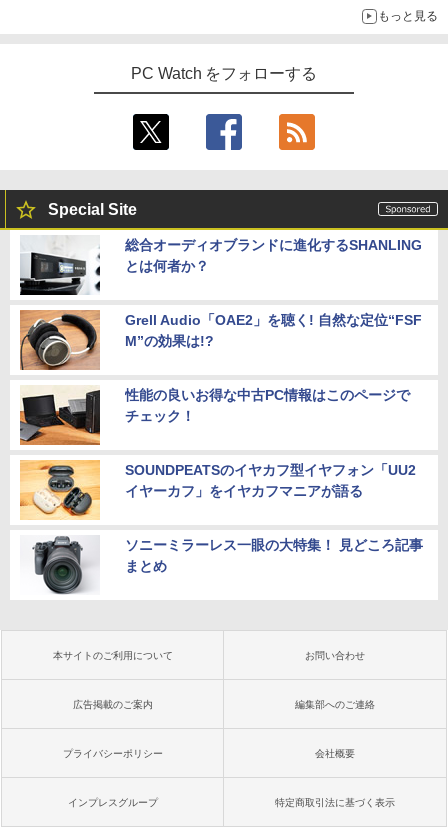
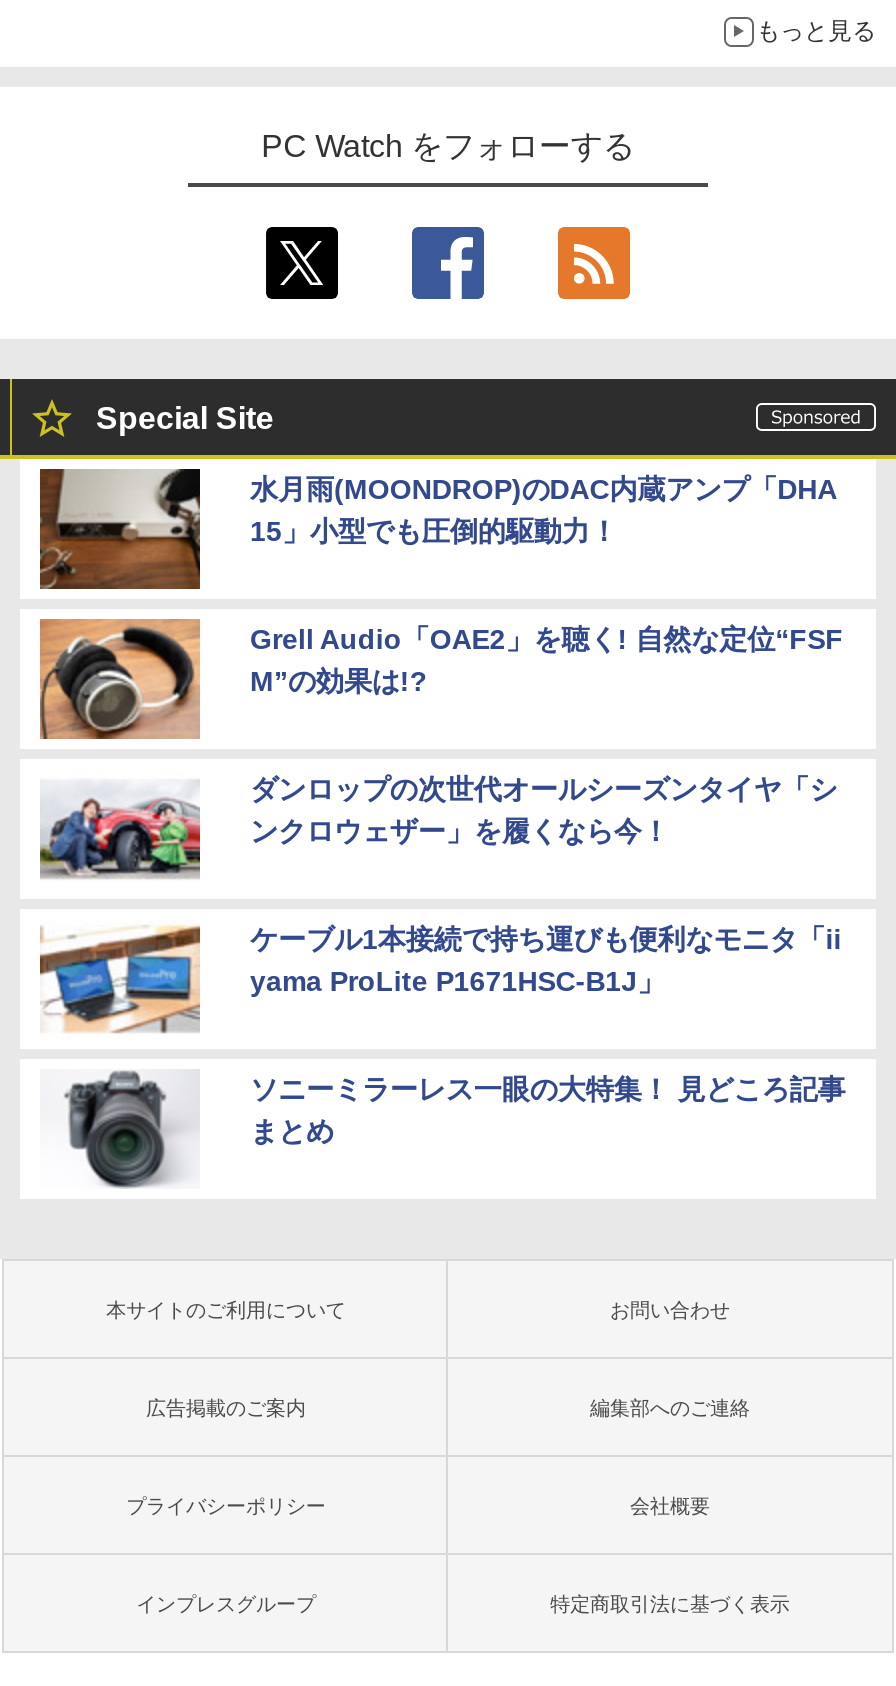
[19,235,422,296] [image] | 総合オーディオブランドに進化するSHANLING | とは何者か？ -> [38,467,837,591] [image] | 水月雨(MOONDROP)のDAC内蔵アンプ「DHA | 15」小型でも圧倒的駆動力！
[19,386,410,446] [image] | 性能の良いお得な中古PC情報はこのページで | チェック！ -> [40,773,837,889] [image] | ダンロップの次世代オールシーズンタイヤ「シ | ンクロウェザー」を履くなら今！
[19,459,416,520] [image] | SOUNDPEATSのイヤカフ型イヤフォン「UU2 | イヤーカフ」をイヤカフマニアが語る -> [38,919,841,1039] [image] | ケーブル1本接続で持ち運びも便利なモニタ「ii | yama ProLite P1671HSC-B1J」

